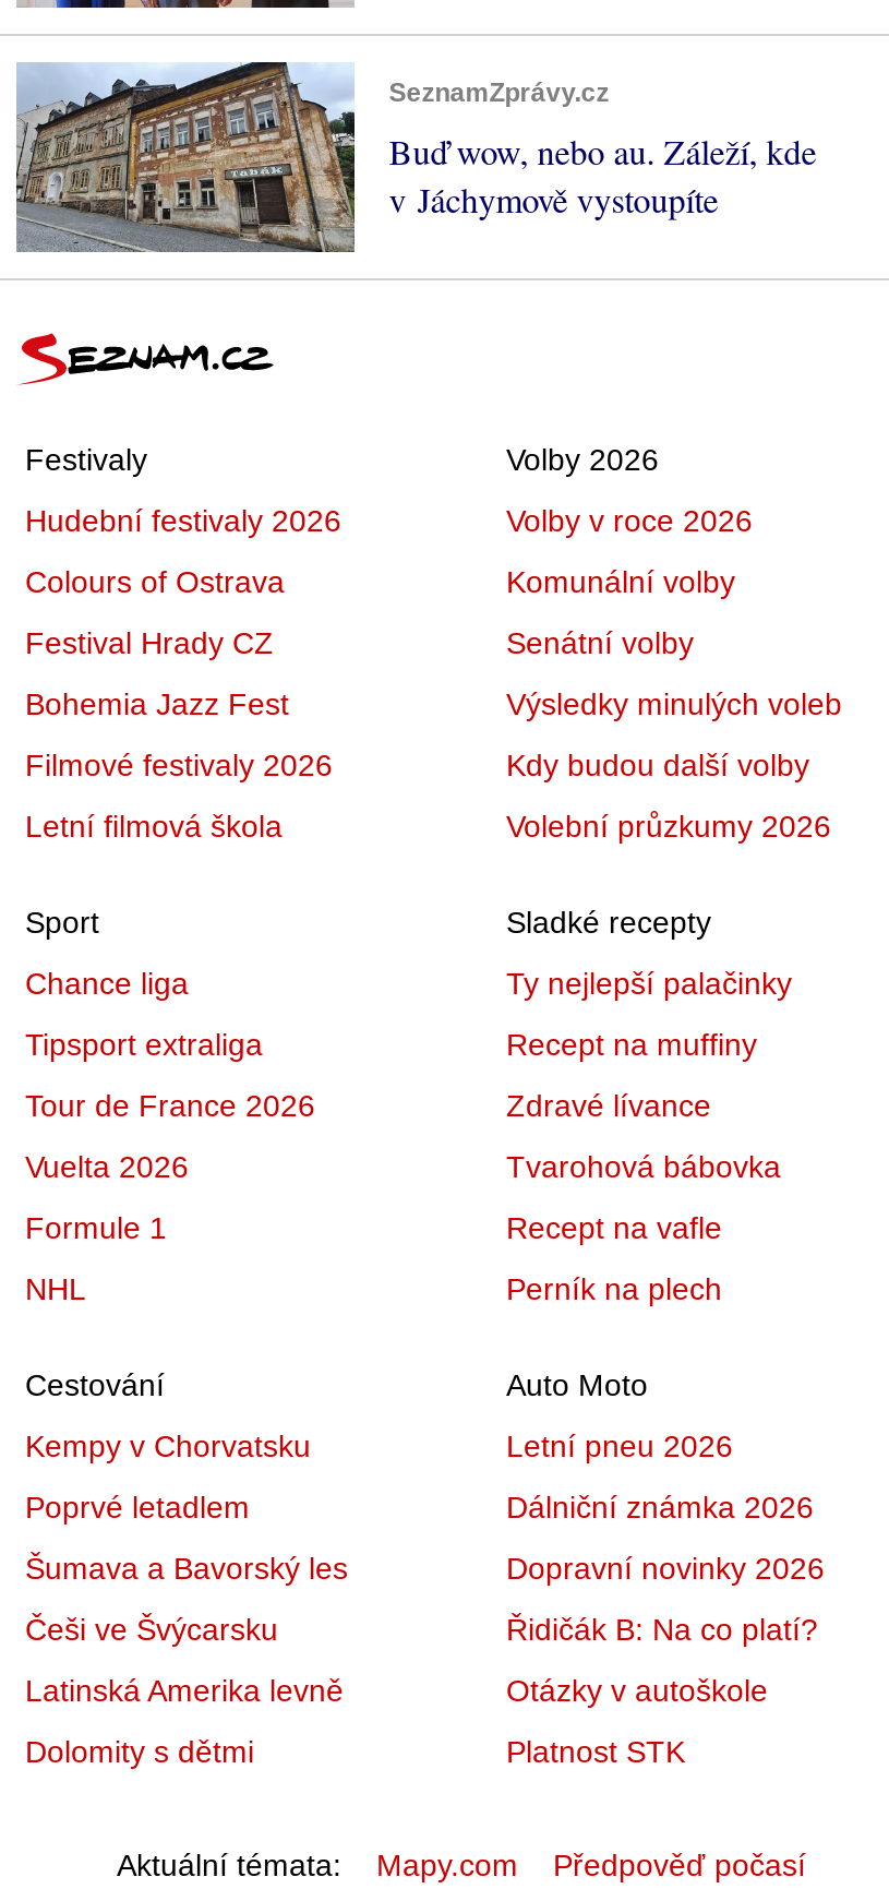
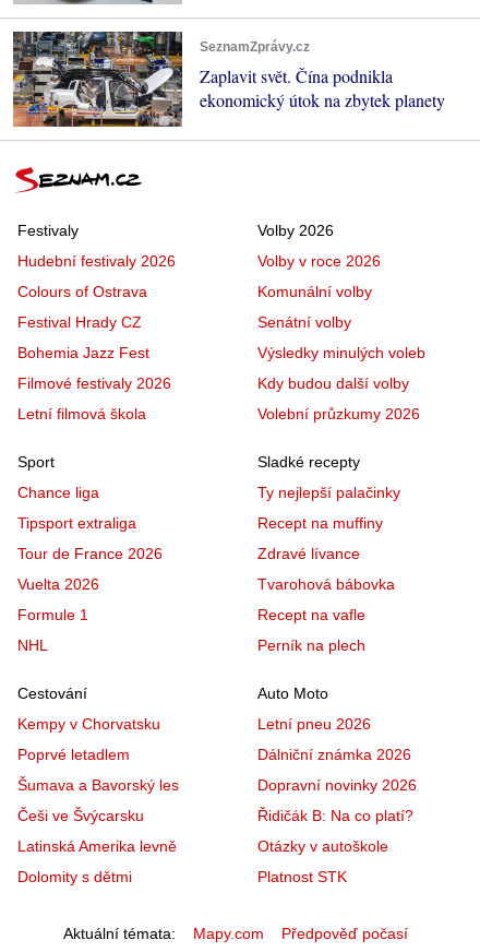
[14,59,816,255] [image] | Buď wow, nebo au. Záleží, kde | v Jáchymově vystoupíte -> [12,31,445,128] [image] | Zaplavit svět. Čína podnikla | ekonomický útok na zbytek planety

